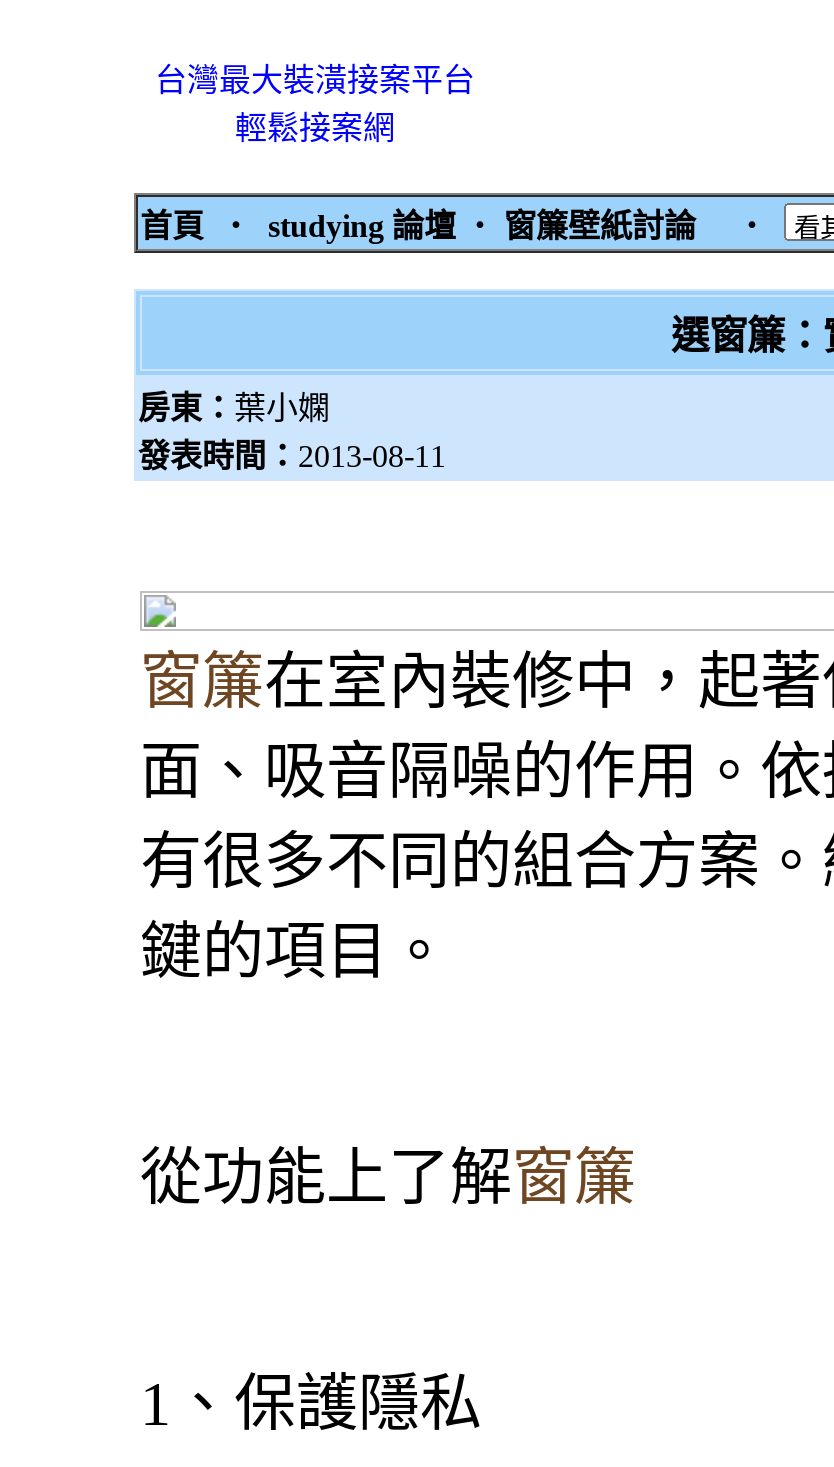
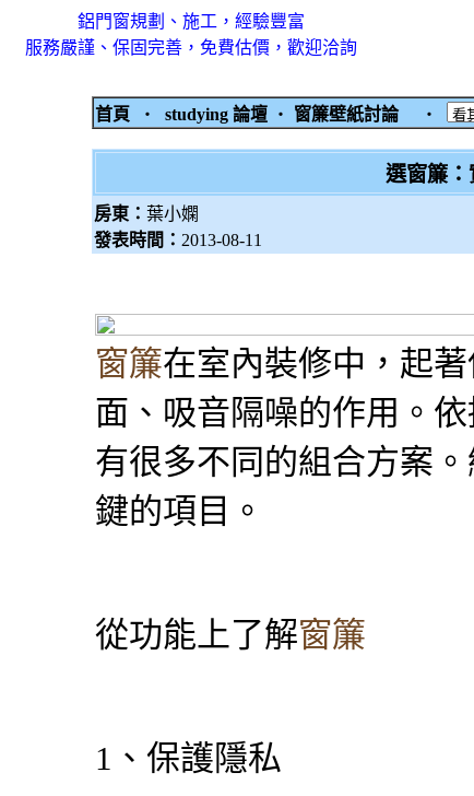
[155,63,475,145] 台灣最大裝潢接案平台 | 輕鬆接案網 -> [25,12,357,57] 鋁門窗規劃、施工，經驗豐富 | 服務嚴謹、保固完善，免費估價，歡迎洽詢

